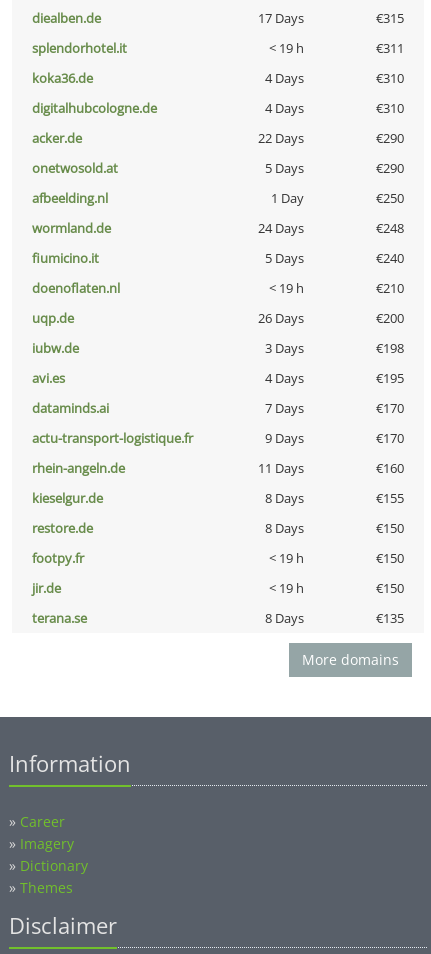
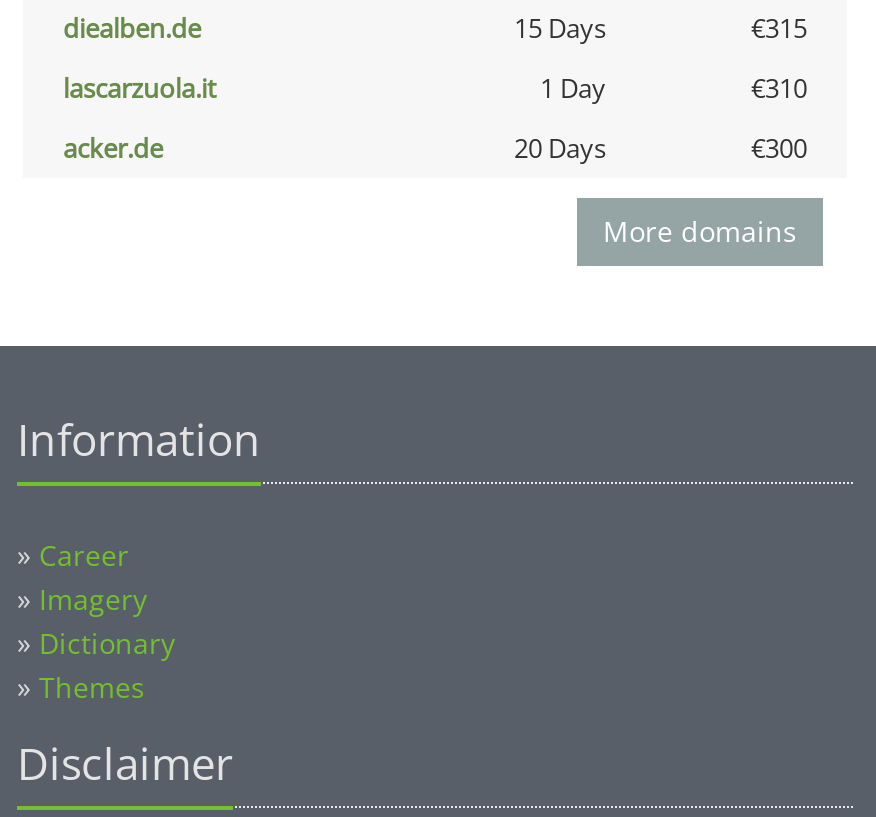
[257,9,303,27] 17 Days -> [514,10,606,46] 15 Days
[32,39,404,117] splendorhotel.it | < 19 h | €311 | koka36.de | 4 Days | €310 | digitalhubcologne.de | 4 Days -> [63,70,606,106] lascarzuola.it | 1 Day
[32,129,404,627] 22 Days | €290 | onetwosold.at | 5 Days | €290 | afbeelding.nl | 1 Day | €250 | wormland.de | 24 Days | €248 | fiumicino.it | 5 Days | €240 | doenoflaten.nl | < 19 h | €210 | uqp.de | 26 Days | €200 | iubw.de | 3 Days | €198 | avi.es | 4 Days | €195 | dataminds.ai | 7 Days | €170 | actu-transport-logistique.fr | 9 Days | €170 | rhein-angeln.de | 11 Days | €160 | kieselgur.de | 8 Days | €155 | restore.de | 8 Days | €150 | footpy.fr | < 19 h | €150 | jir.de | < 19 h | €150 | terana.se | 8 Days | €135 -> [514,130,807,166] 20 Days | €300

